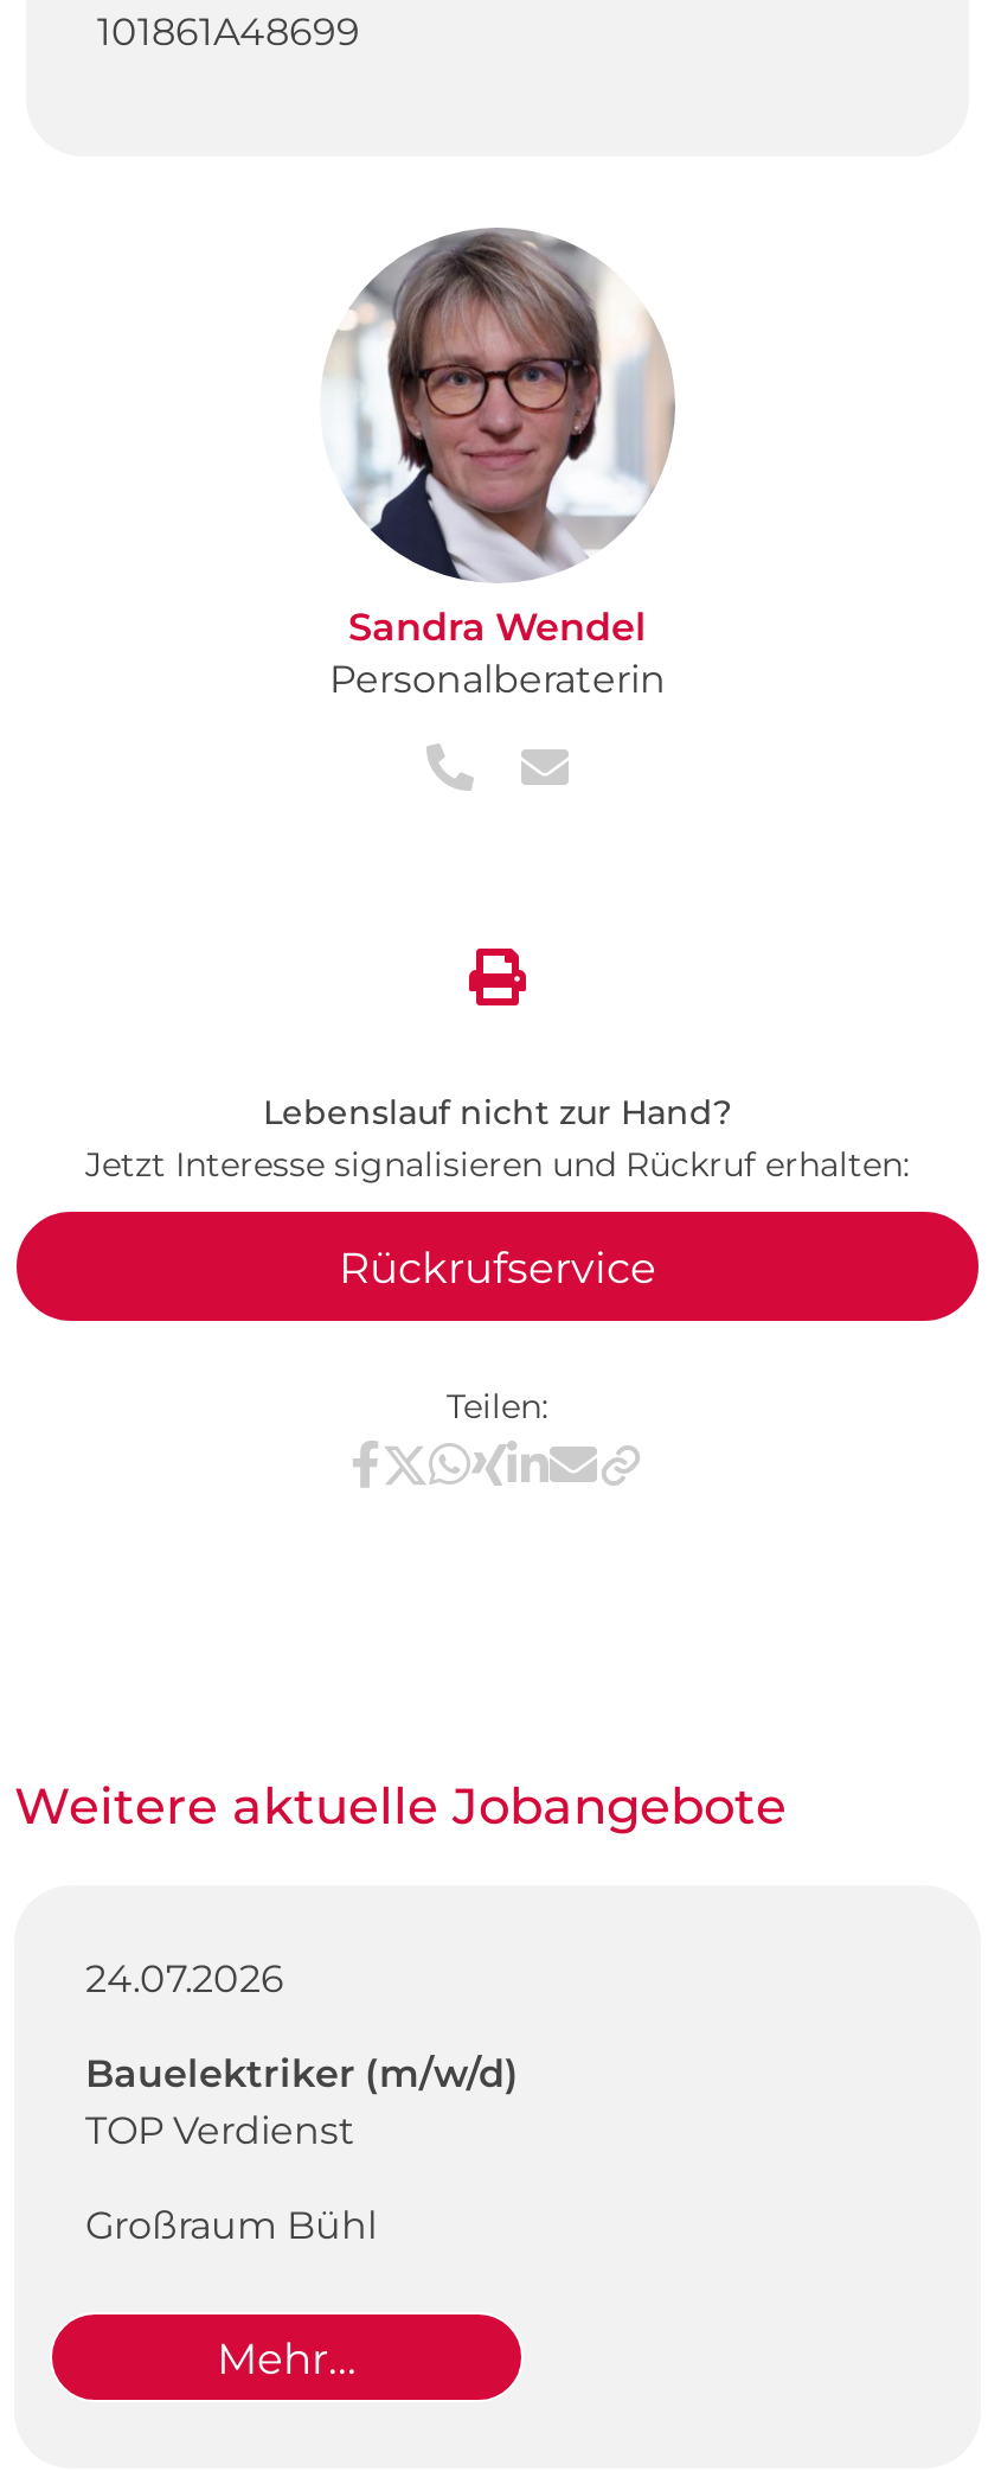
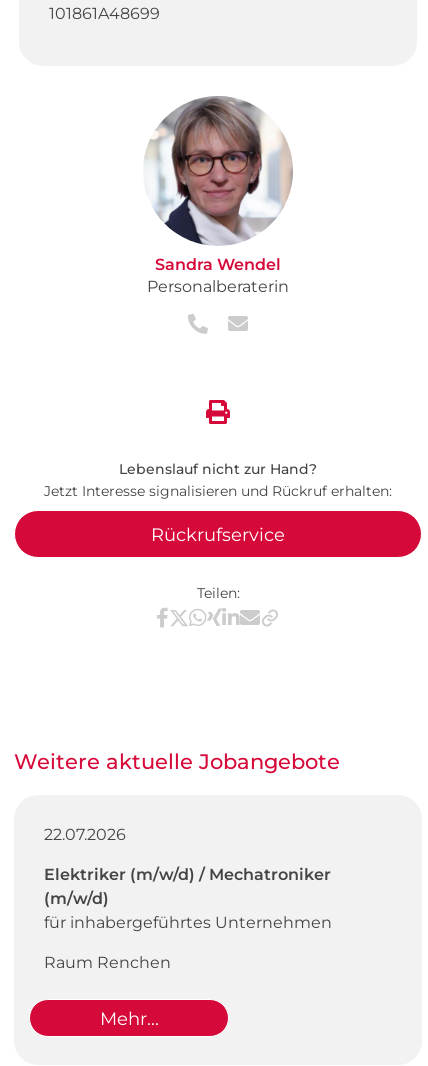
[85,1956,284,2001] 24.07.2026 -> [44,825,126,844] 22.07.2026
[85,2051,519,2153] Bauelektriker (m/w/d) | TOP Verdienst -> [44,865,332,932] Elektriker (m/w/d) / Mechatroniker | (m/w/d) | für inhabergeführtes Unternehmen
[85,2202,377,2247] Großraum Bühl -> [44,953,171,972] Raum Renchen

